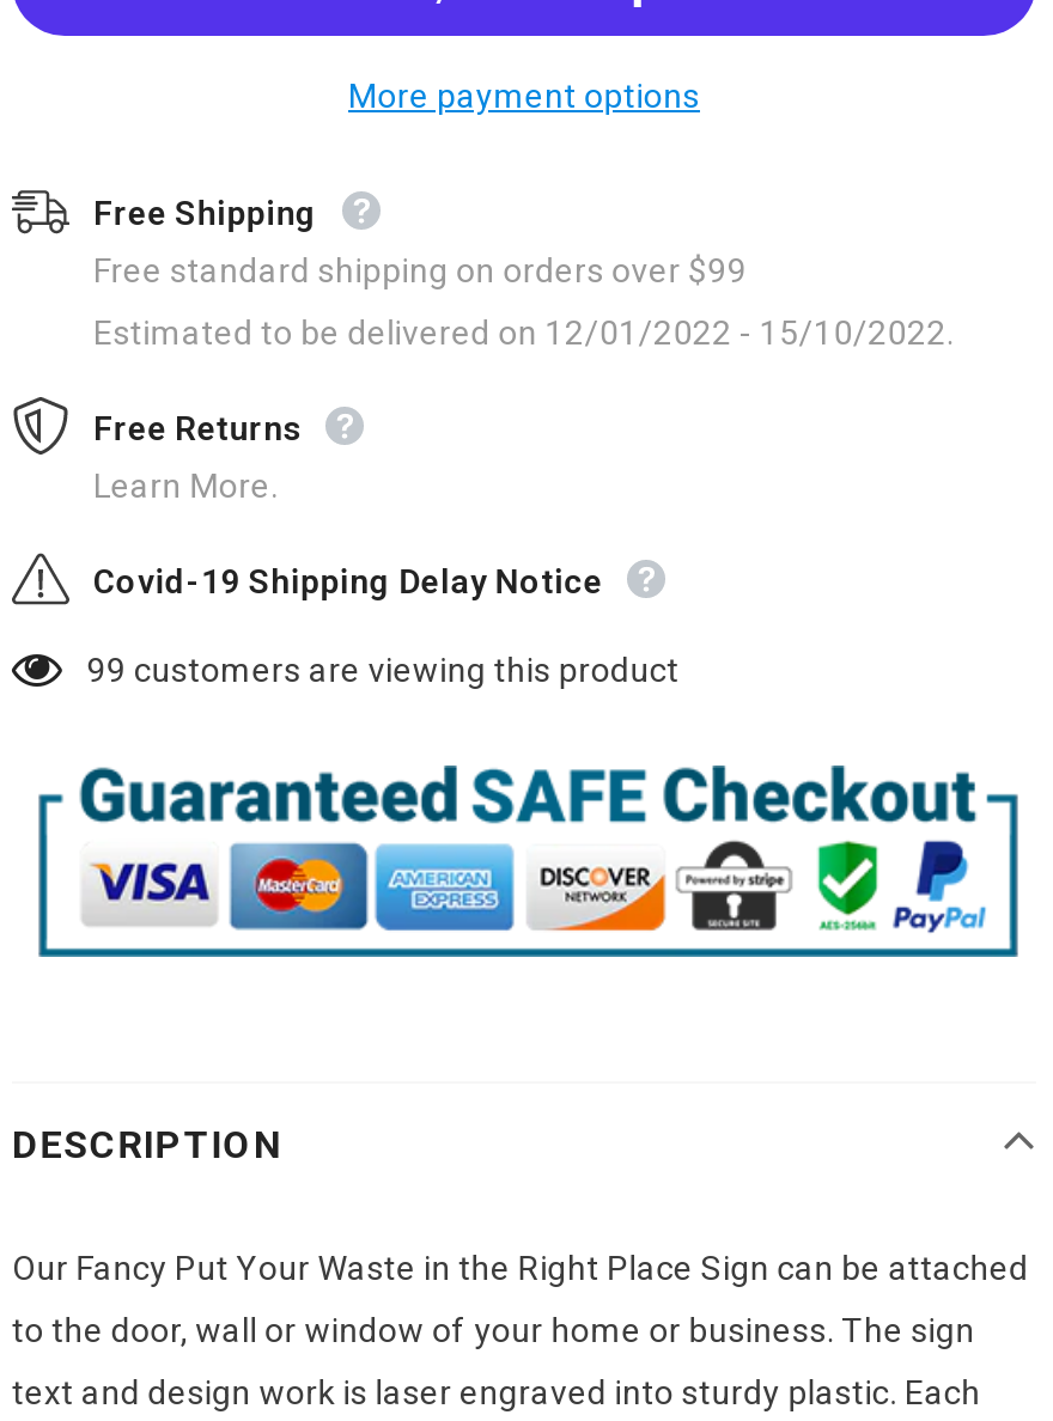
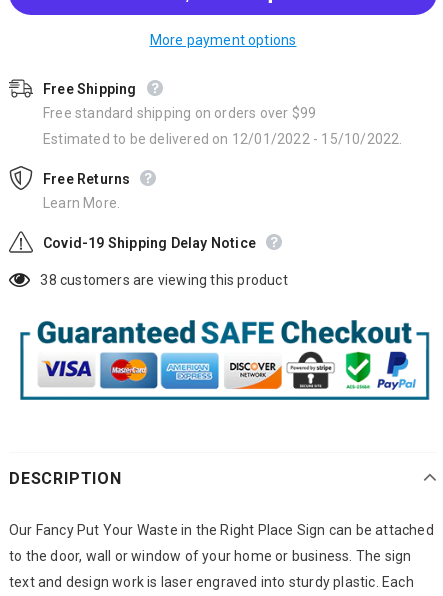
[87,651,679,689] 99 customers are viewing this product -> [40,272,288,288] 38 customers are viewing this product

